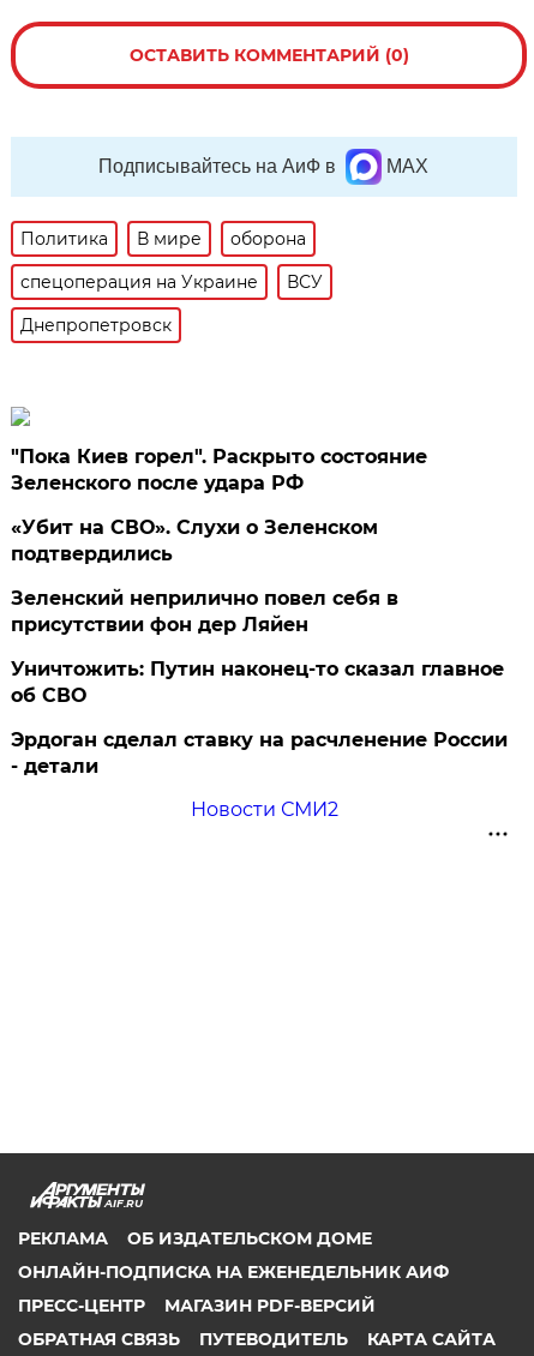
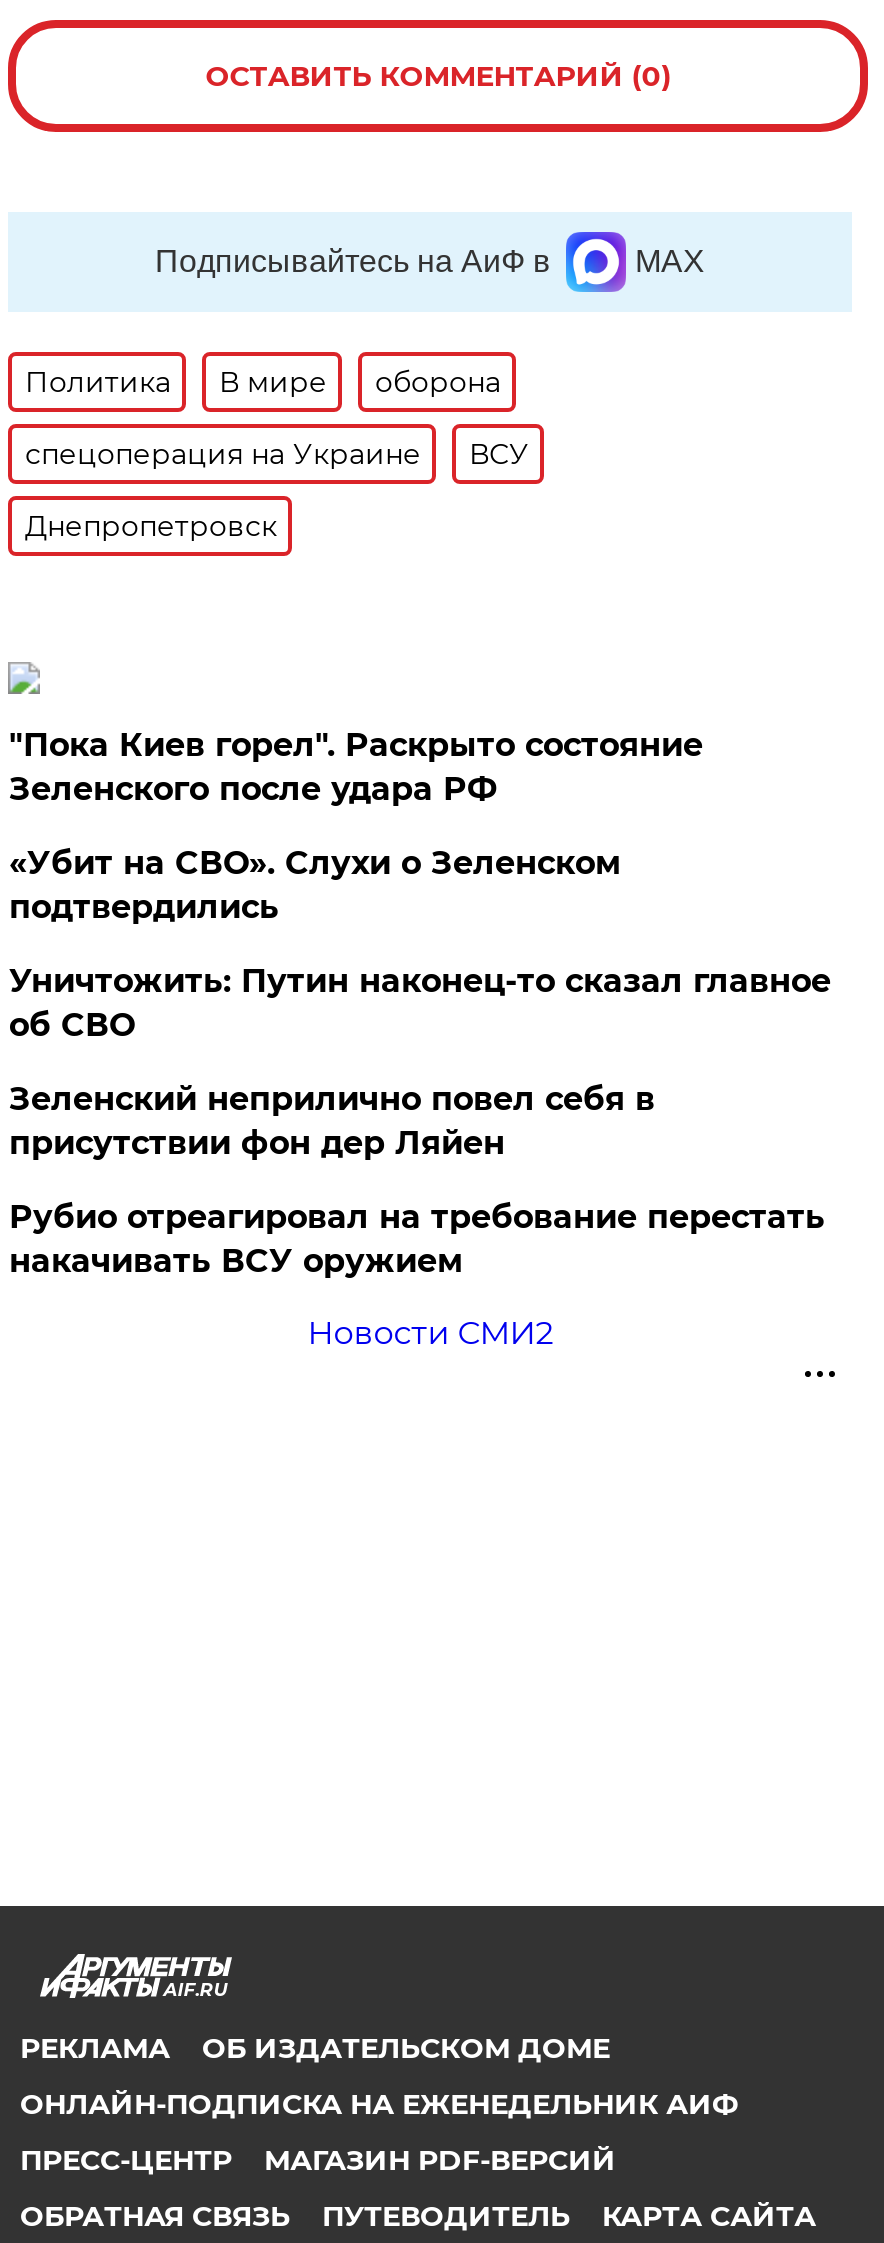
moved [11,587,399,636] -> [9,1080,655,1162]: Зеленский неприлично повел cебя в | присутствии фон дер Ляйен
moved [11,658,504,707] -> [9,962,831,1044]: Уничтожить: Путин наконец-то сказал главное | об СВО
[11,728,508,778] Эрдоган сделал ставку на расчленение России | - детали -> [9,1198,825,1280] Рубио отреагировал на требование перестать | накачивать ВСУ оружием

